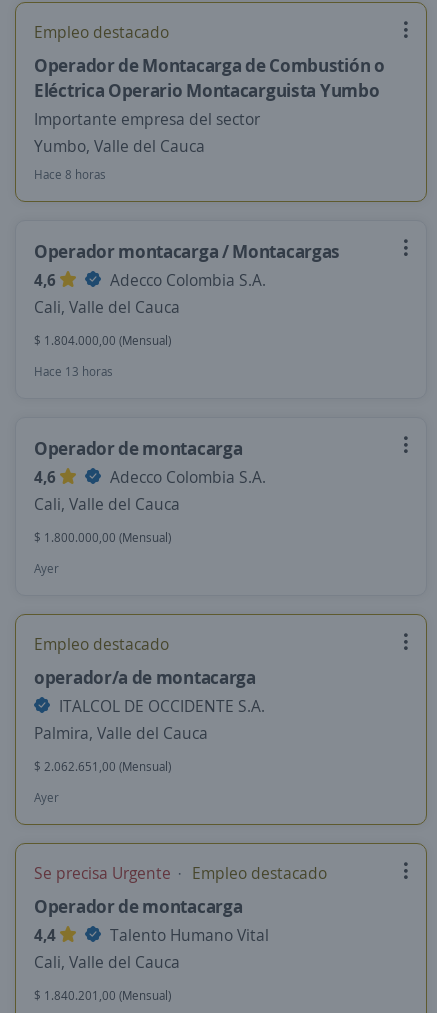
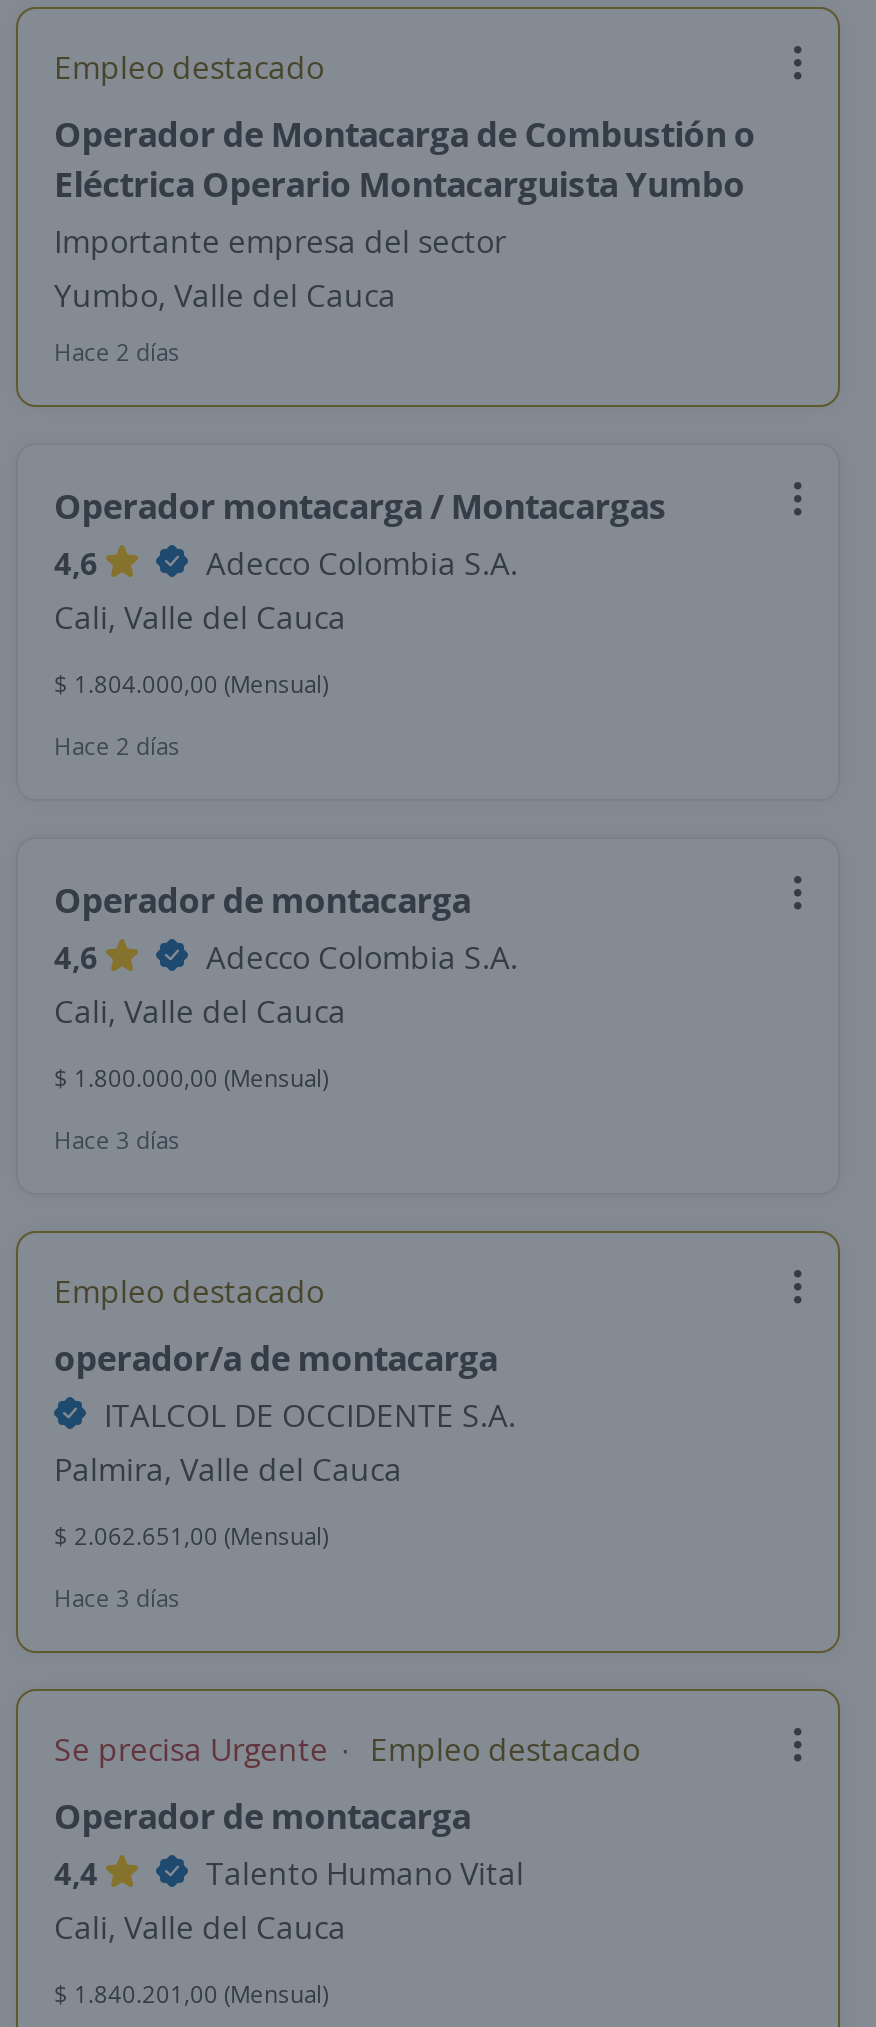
[34,166,106,183] Hace 8 horas -> [54,335,180,369] Hace 2 días
[34,363,113,380] Hace 13 horas -> [54,729,180,763] Hace 2 días
[34,560,59,577] Ayer -> [54,1123,180,1157] Hace 3 días
[34,789,59,806] Ayer -> [54,1581,180,1615] Hace 3 días

